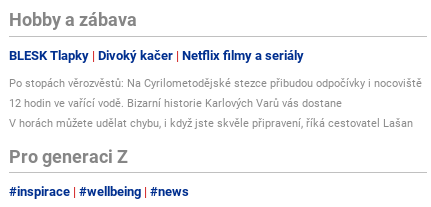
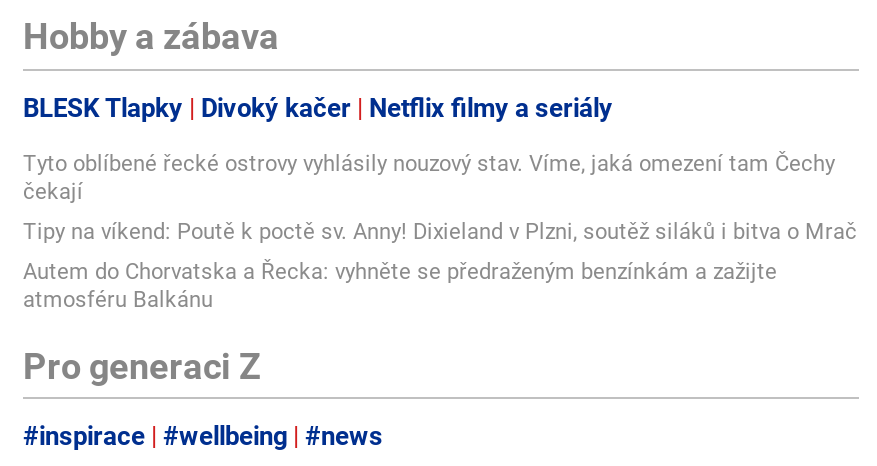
[9,77,422,90] Po stopách věrozvěstů: Na Cyrilometodějské stezce přibudou odpočívky i nocoviště -> [23,150,835,204] Tyto oblíbené řecké ostrovy vyhlásily nouzový stav. Víme, jaká omezení tam Čechy | čekají
[9,97,342,110] 12 hodin ve vařící vodě. Bizarní historie Karlových Varů vás dostane -> [23,218,857,244] Tipy na víkend: Poutě k poctě sv. Anny! Dixieland v Plzni, soutěž siláků i bitva o Mrač
[9,117,413,130] V horách můžete udělat chybu, i když jste skvěle připravení, říká cestovatel Lašan -> [23,258,777,312] Autem do Chorvatska a Řecka: vyhněte se předraženým benzínkám a zažijte | atmosféru Balkánu

